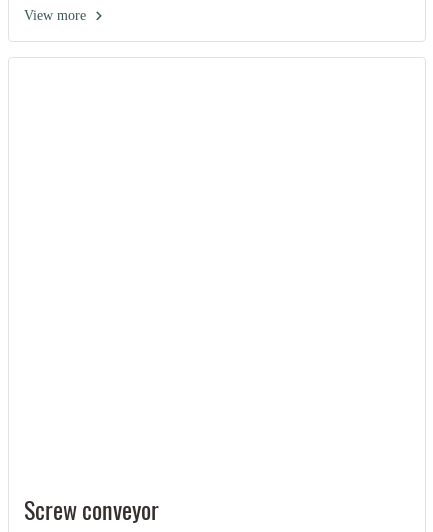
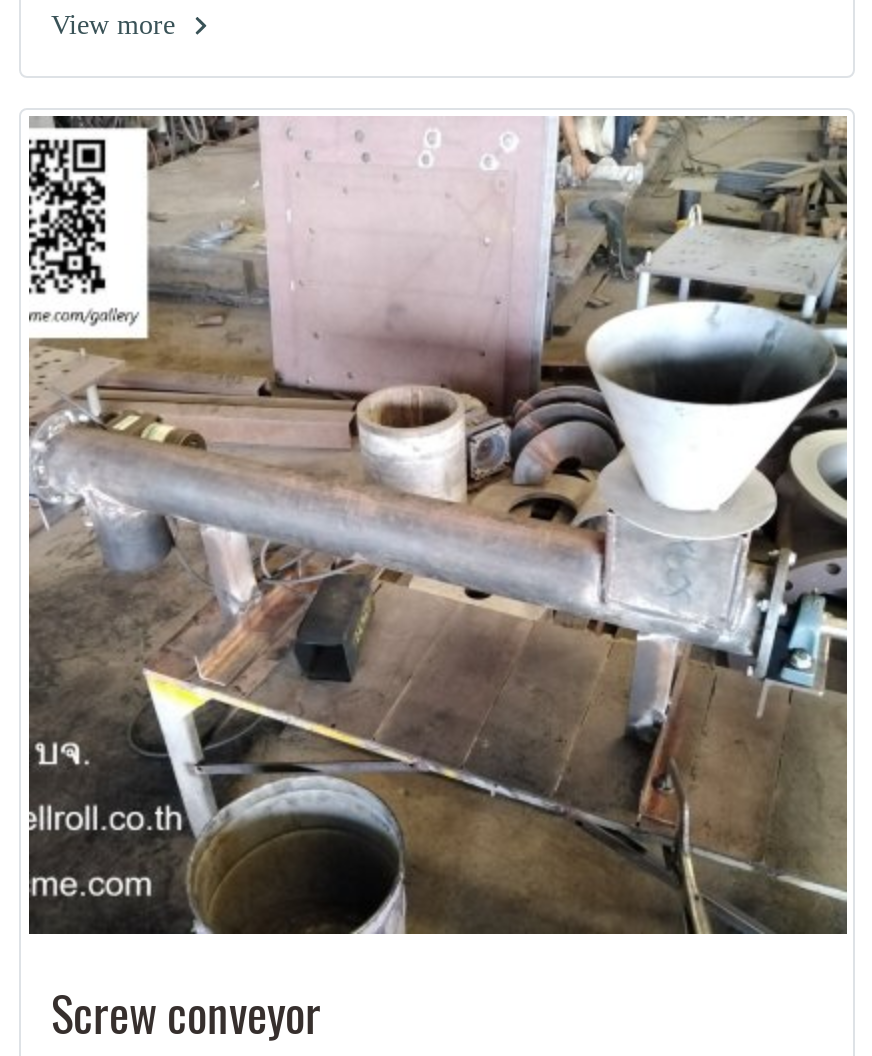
none -> [27,114,849,936] [image]

